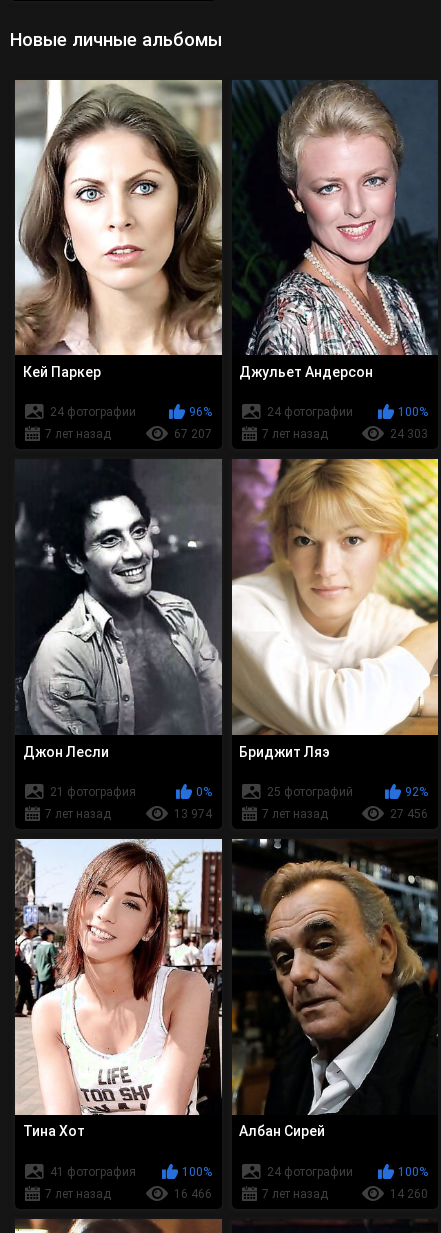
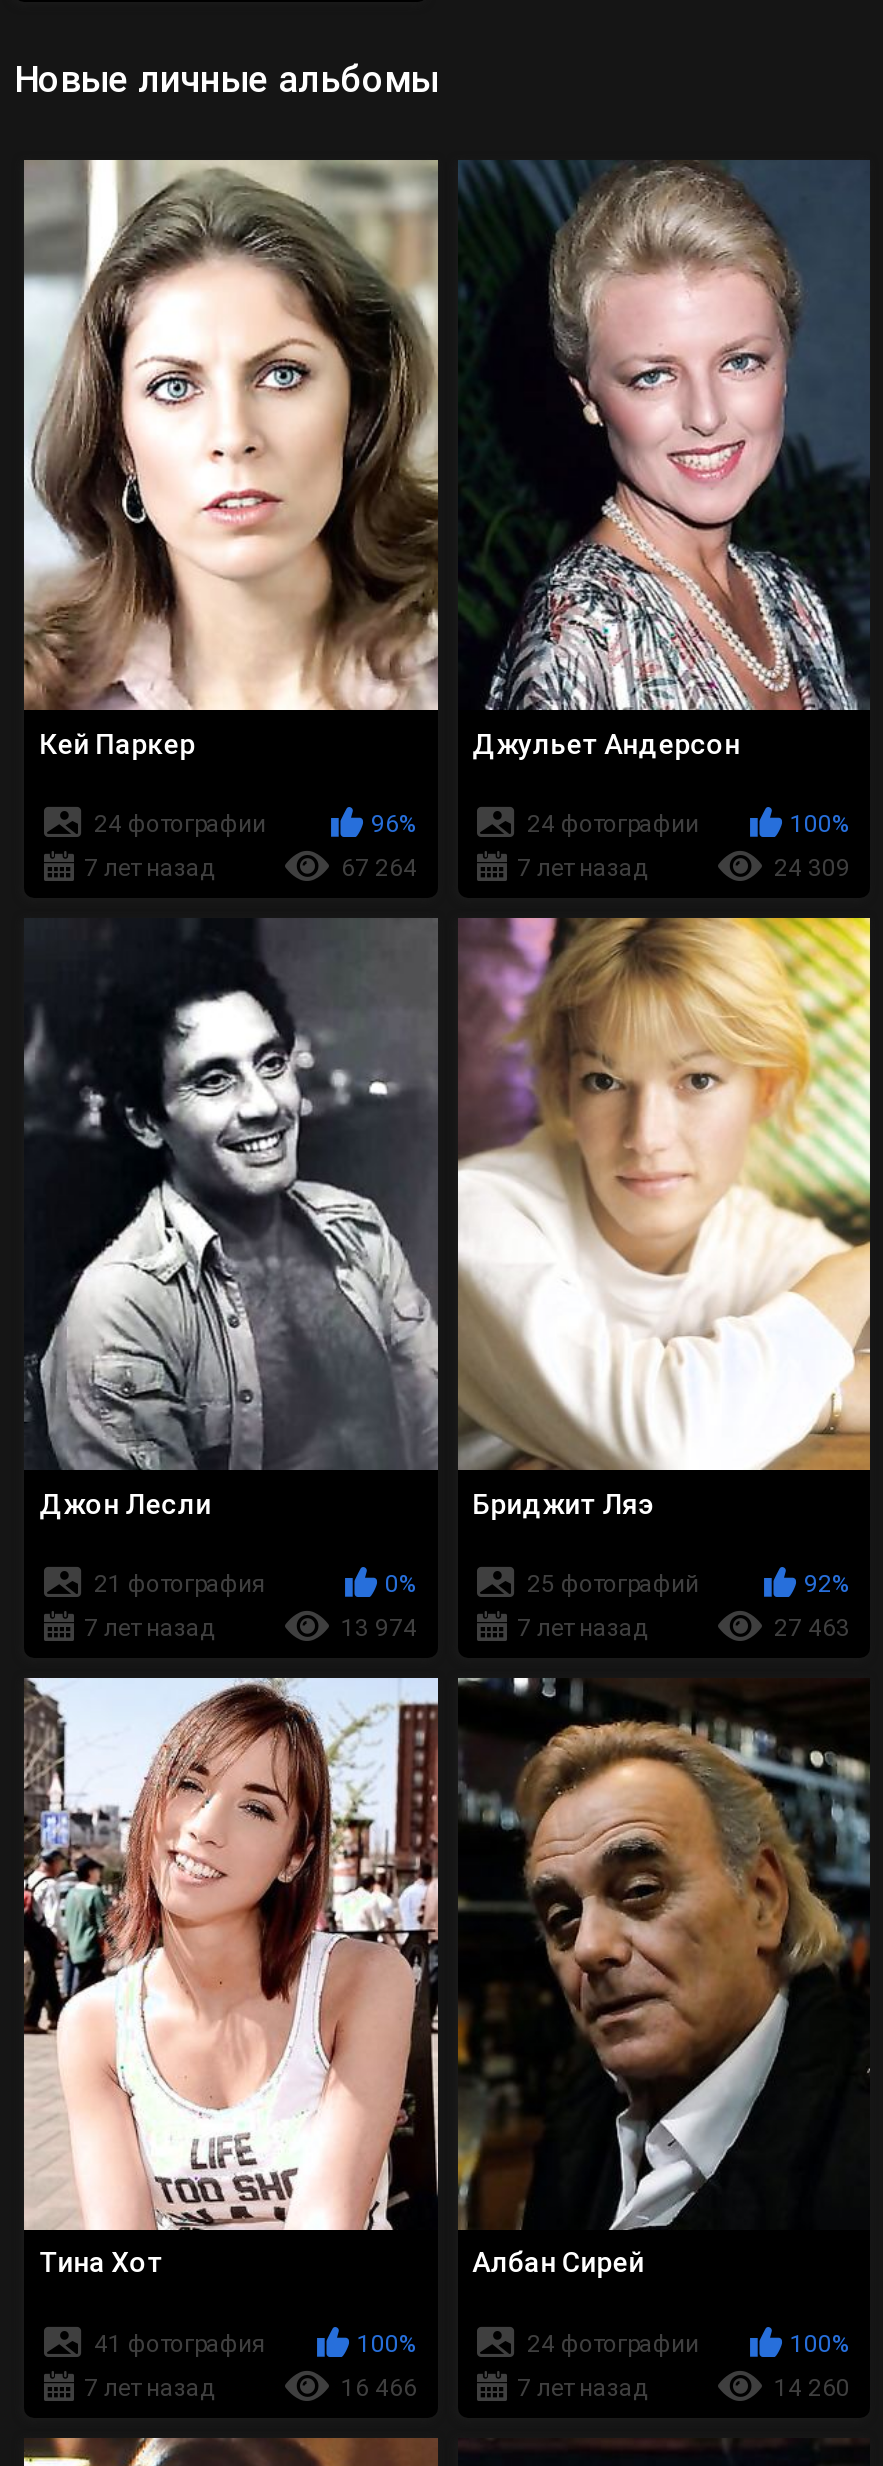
[173,427,211,441] 67 207 -> [341,855,417,883] 67 264
[390,427,428,441] 24 303 -> [774,855,850,883] 24 309
[390,807,428,821] 27 456 -> [774,1614,850,1642] 27 463

